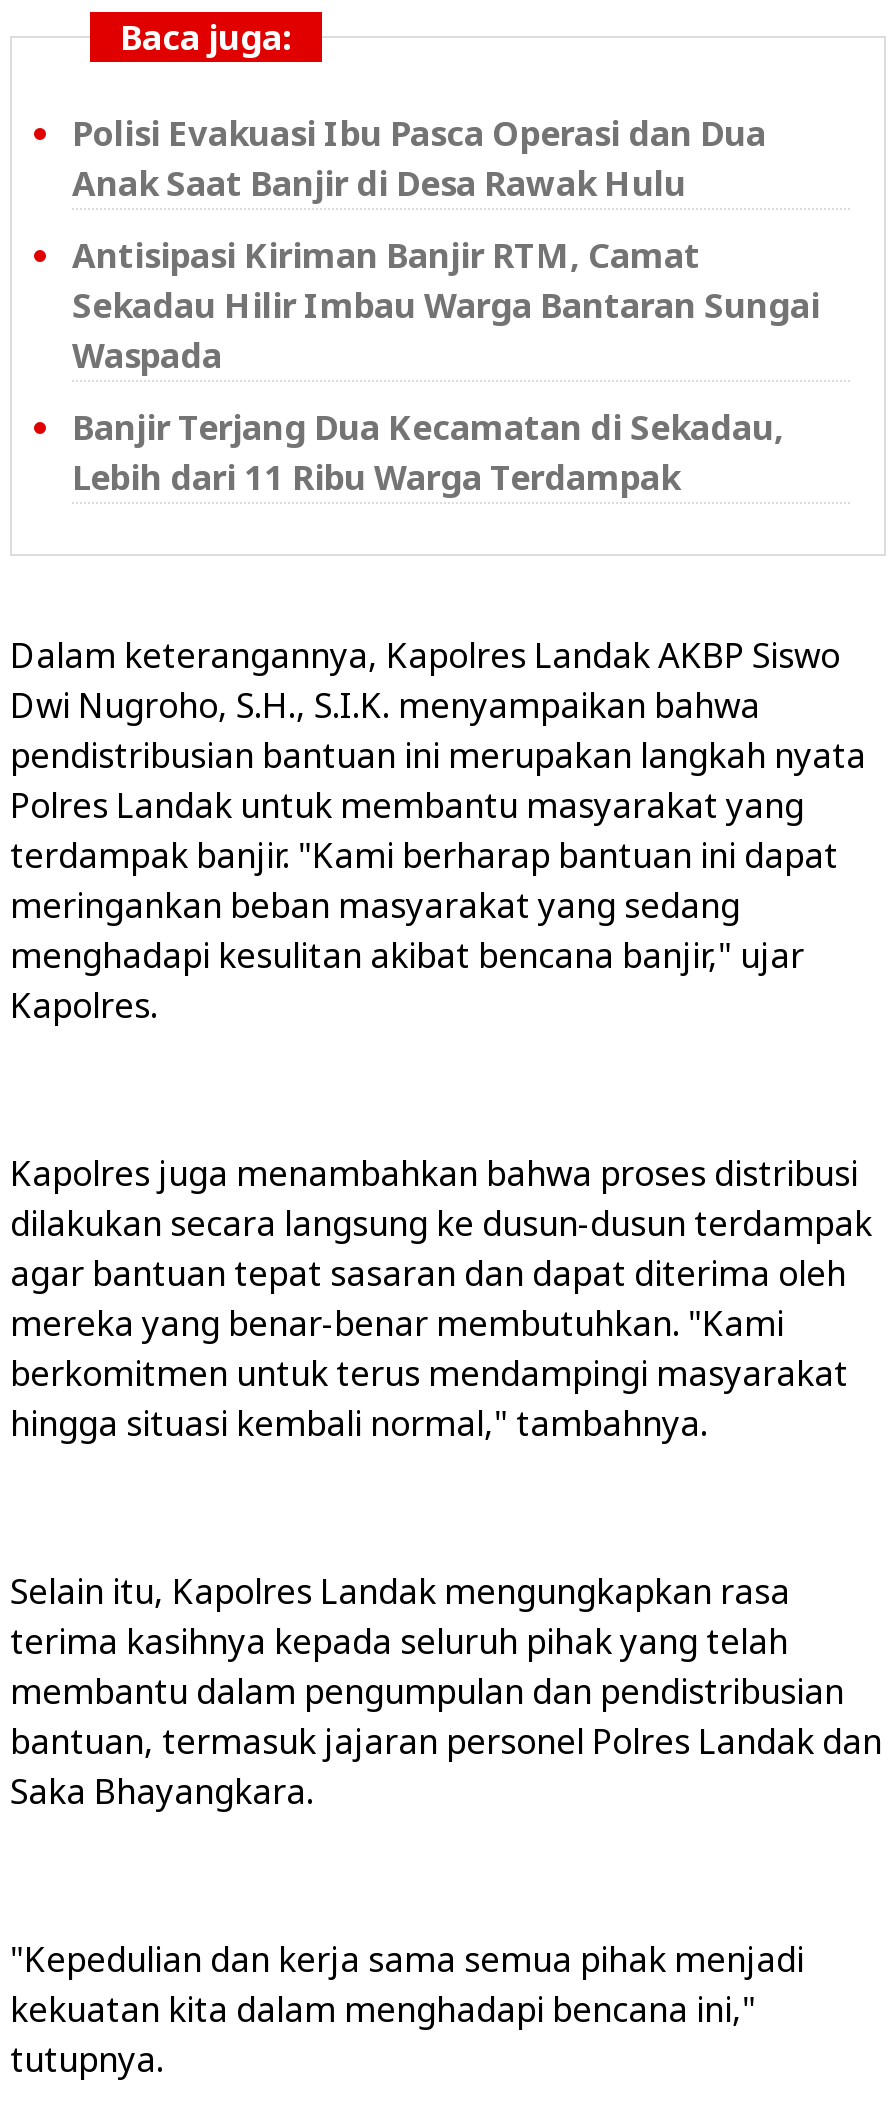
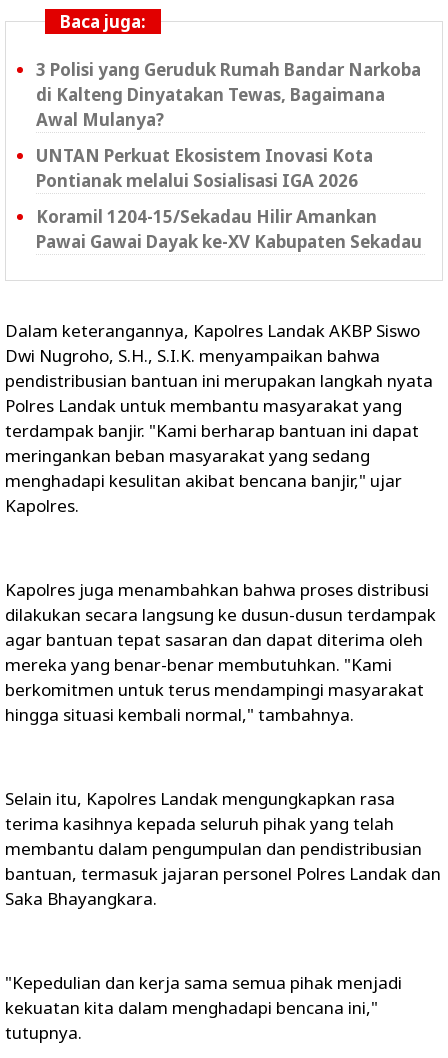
[72,109,766,205] Polisi Evakuasi Ibu Pasca Operasi dan Dua | Anak Saat Banjir di Desa Rawak Hulu -> [36,58,421,131] 3 Polisi yang Geruduk Rumah Bandar Narkoba | di Kalteng Dinyatakan Tewas, Bagaimana | Awal Mulanya?
[72,231,820,377] Antisipasi Kiriman Banjir RTM, Camat | Sekadau Hilir Imbau Warga Bantaran Sungai | Waspada -> [36,144,373,192] UNTAN Perkuat Ekosistem Inovasi Kota | Pontianak melalui Sosialisasi IGA 2026
[72,403,784,499] Banjir Terjang Dua Kecamatan di Sekadau, | Lebih dari 11 Ribu Warga Terdampak -> [36,205,422,253] Koramil 1204-15/Sekadau Hilir Amankan | Pawai Gawai Dayak ke-XV Kabupaten Sekadau

